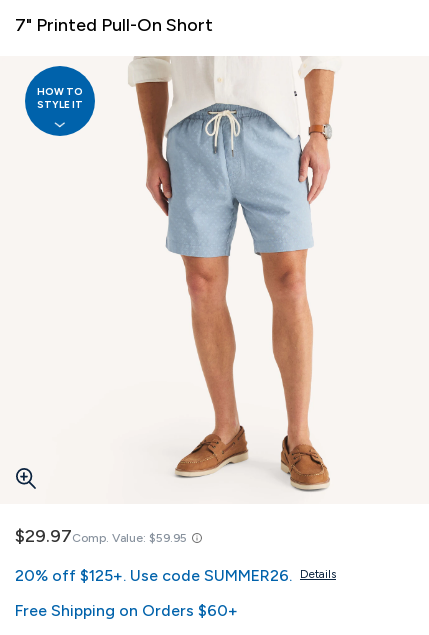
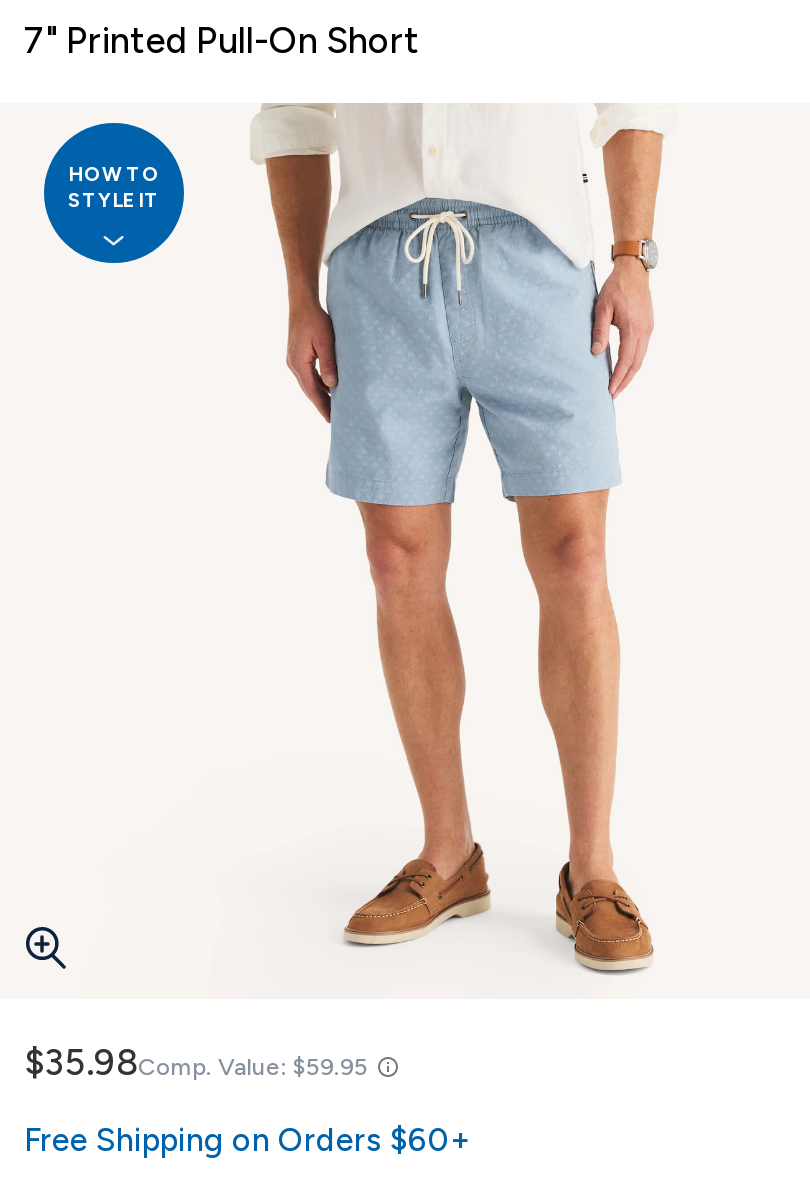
[15,525,336,585] $29.97Comp. Value: $59.95 | 20% off $125+. Use code SUMMER26. Details -> [24,1041,368,1085] $35.98Comp. Value: $59.95

